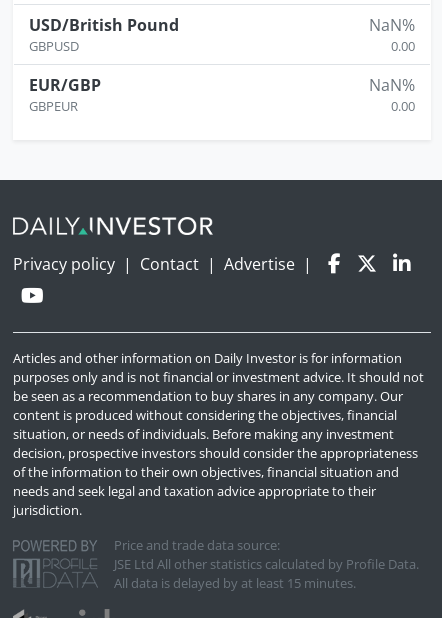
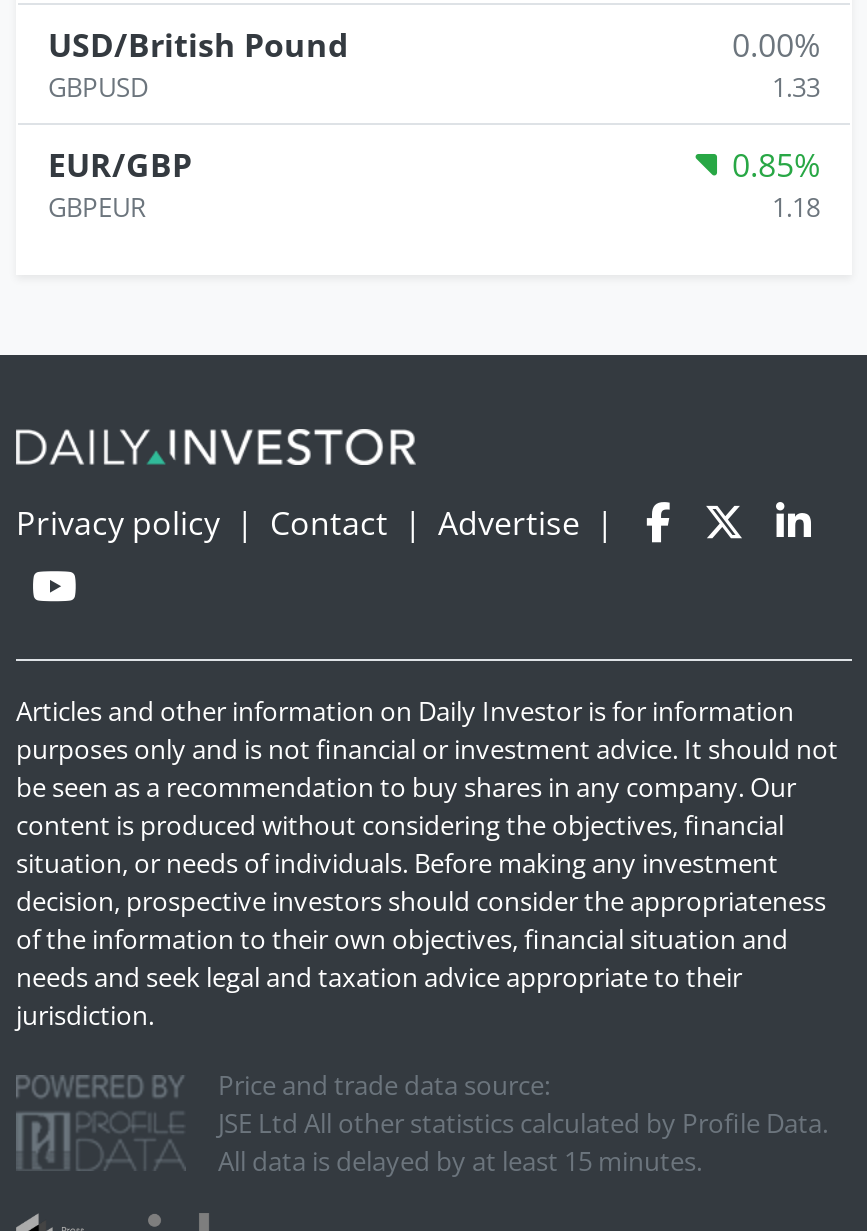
[365,14,415,36] NaN% -> [724,24,820,68] 0.00%
[391,37,415,55] 0.00 -> [772,70,820,106] 1.33
[365,74,415,96] NaN% -> [724,144,820,188] 0.85%
[391,97,415,115] 0.00 -> [772,190,820,226] 1.18

